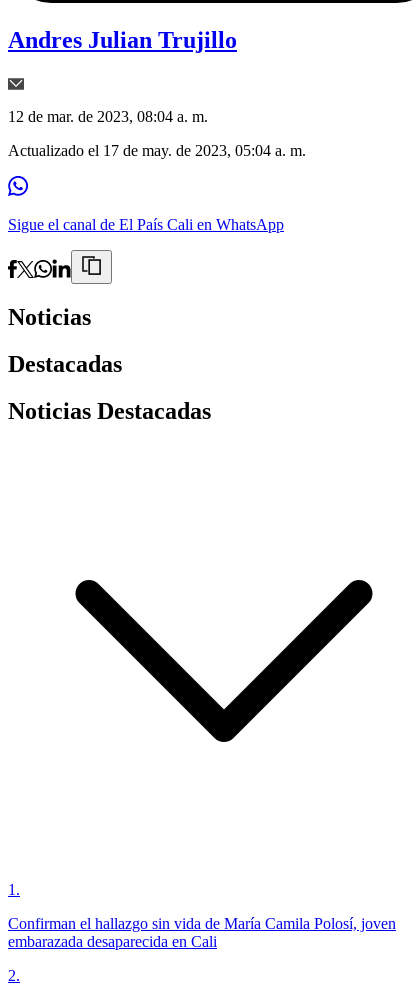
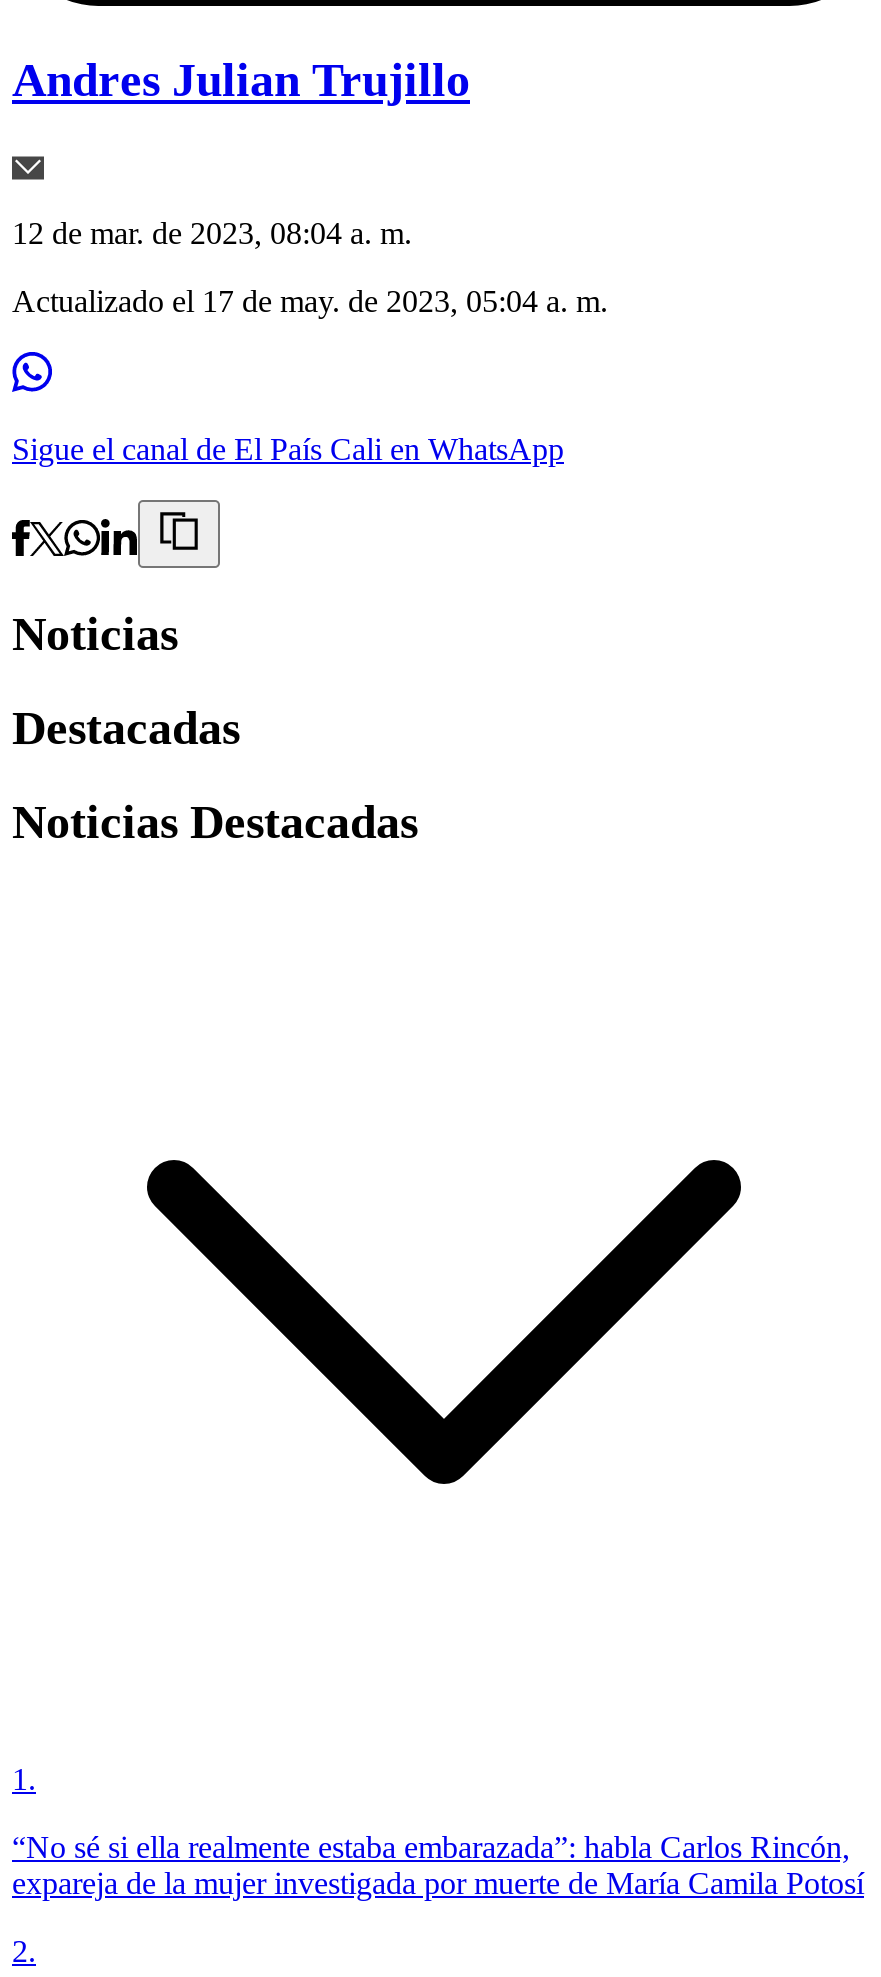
[8,915,396,950] Confirman el hallazgo sin vida de María Camila Polosí, joven | embarazada desaparecida en Cali -> [12,1830,864,1900] “No sé si ella realmente estaba embarazada”: habla Carlos Rincón, | expareja de la mujer investigada por muerte de María Camila Potosí

